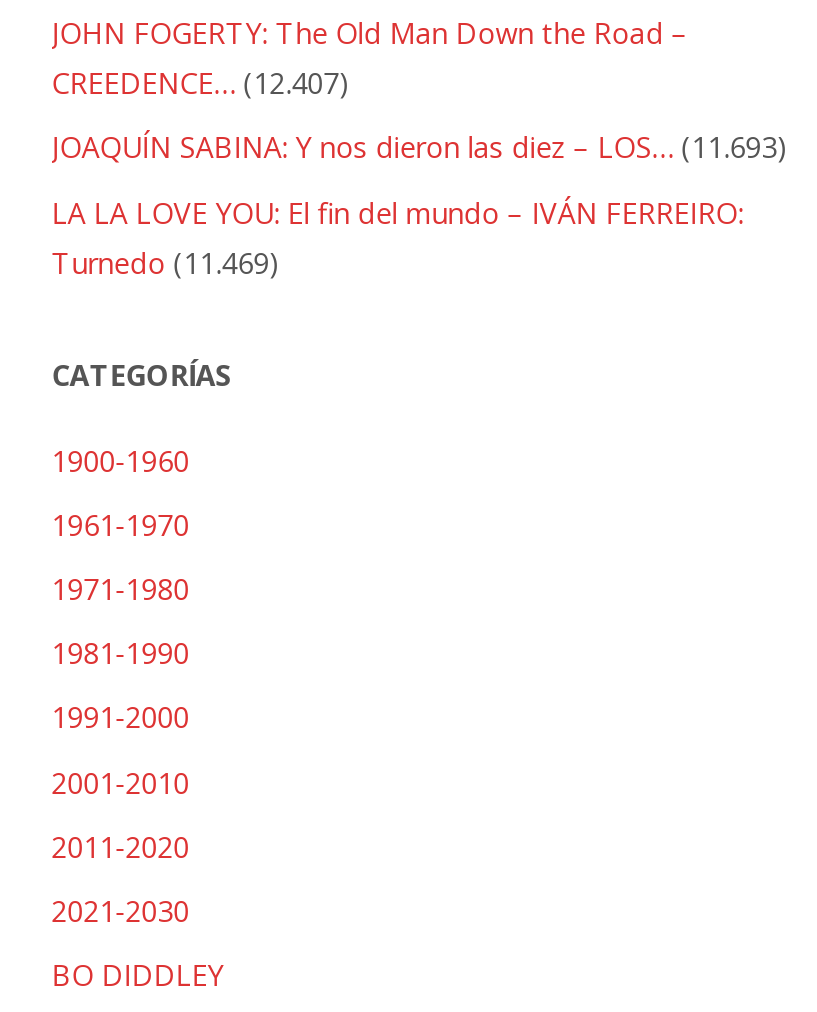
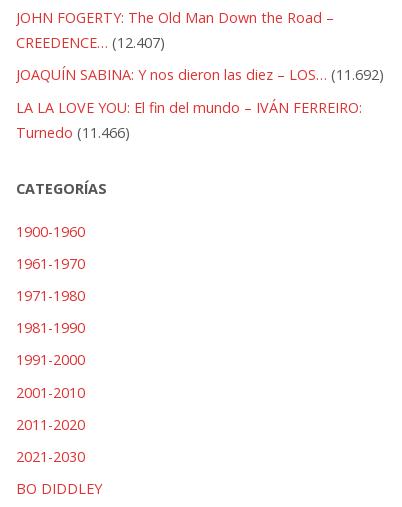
[52,129,788,167] JOAQUÍN SABINA: Y nos dieron las diez – LOS… (11.693) -> [16,65,384,84] JOAQUÍN SABINA: Y nos dieron las diez – LOS… (11.692)
[52,243,280,281] Turnedo (11.469) -> [16,122,130,141] Turnedo (11.466)

